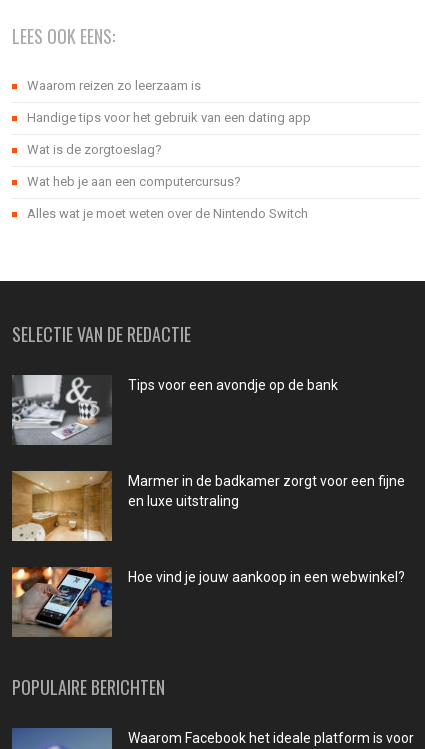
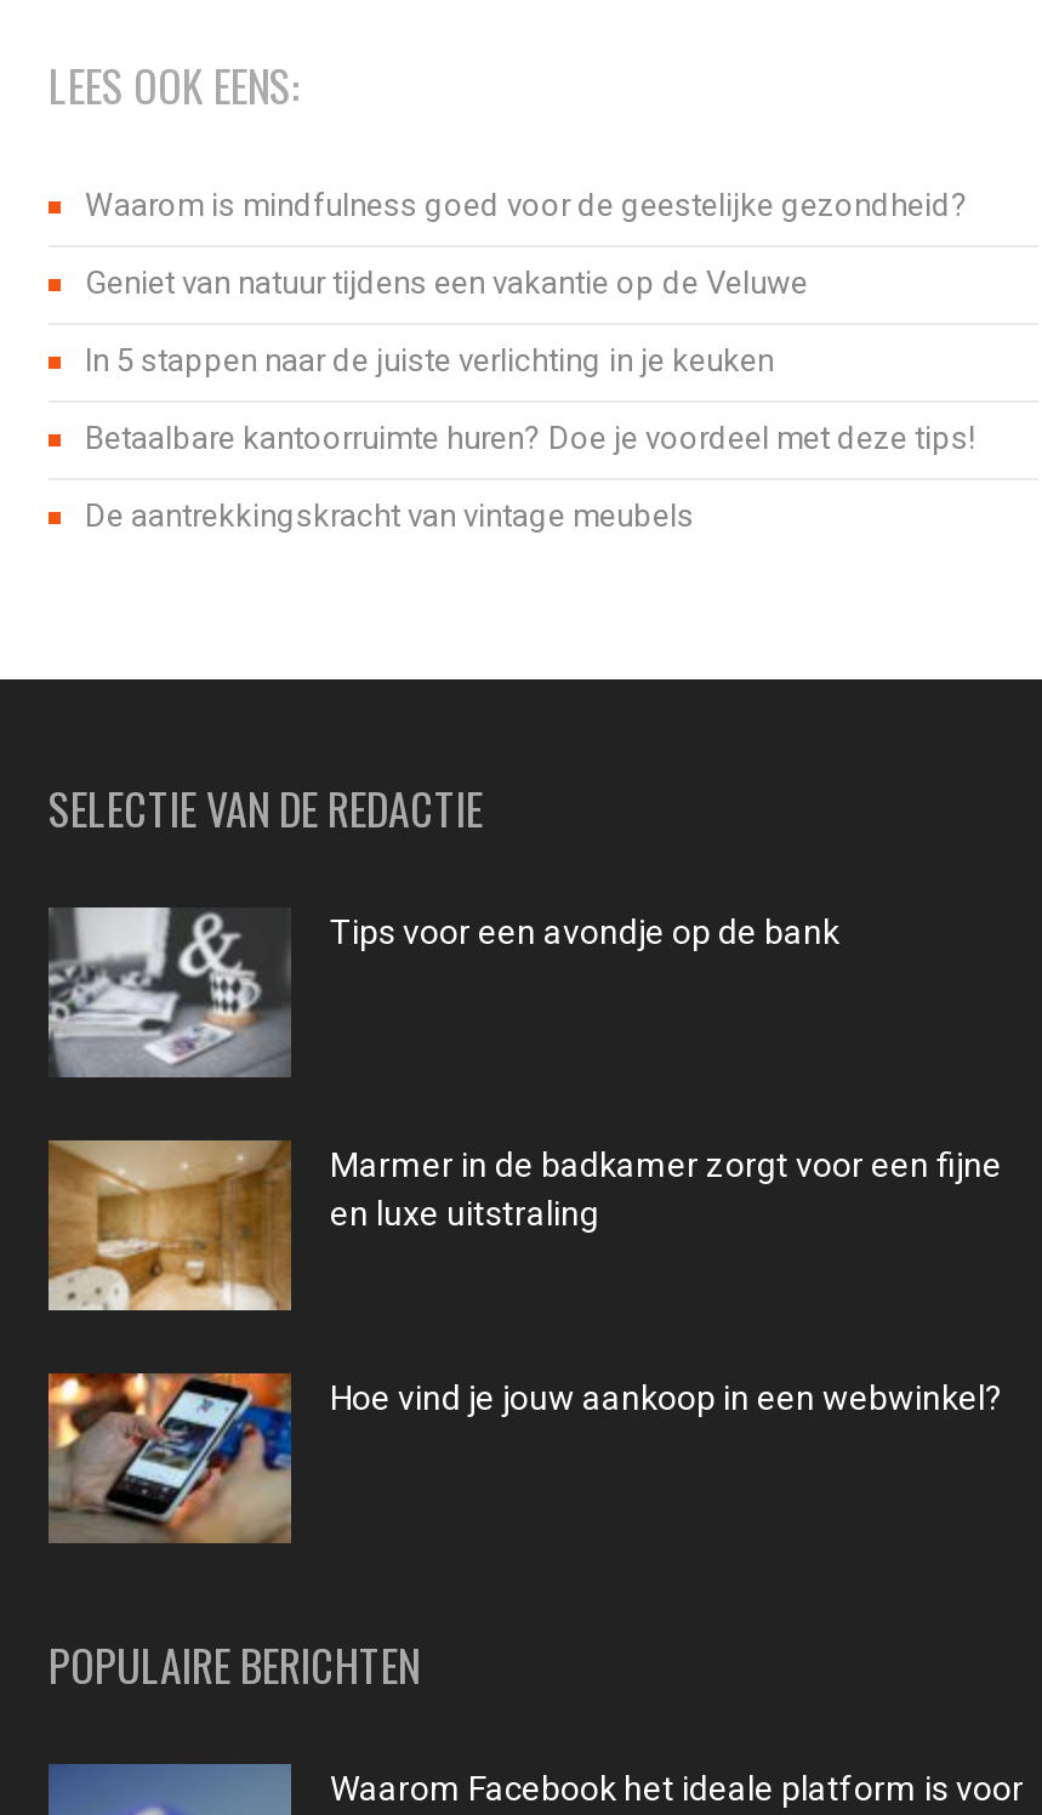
[27,78,201,93] Waarom reizen zo leerzaam is -> [85,188,968,224] Waarom is mindfulness goed voor de geestelijke gezondheid?
[27,110,311,125] Handige tips voor het gebruik van een dating app -> [85,266,808,302] Geniet van natuur tijdens een vakantie op de Veluwe
[27,142,162,157] Wat is de zorgtoeslag? -> [85,343,774,380] In 5 stappen naar de juiste verlichting in je keuken
[27,174,241,189] Wat heb je aan een computercursus? -> [85,421,975,457] Betaalbare kantoorruimte huren? Doe je voordeel met deze tips!
[27,206,308,221] Alles wat je moet weten over de Nintendo Switch -> [85,499,694,535] De aantrekkingskracht van vintage meubels

